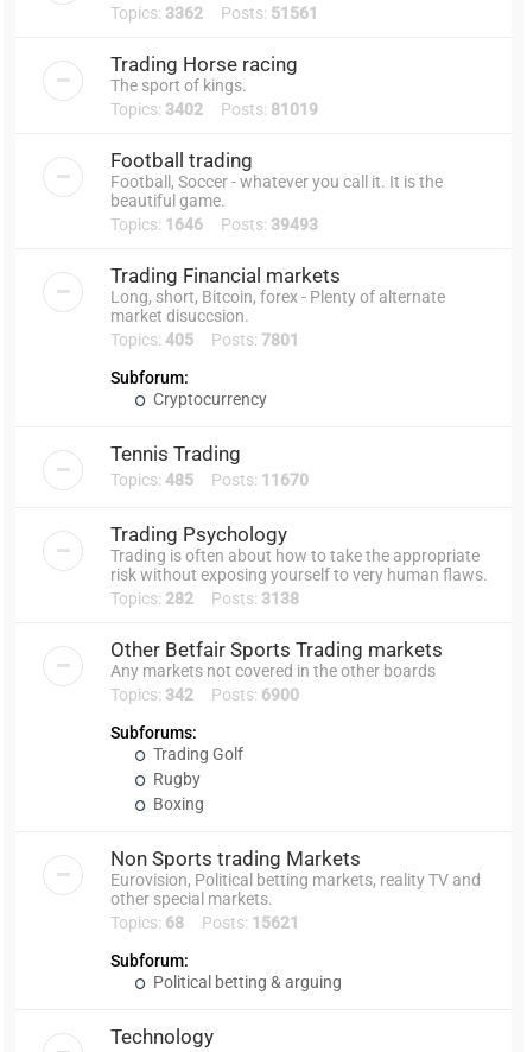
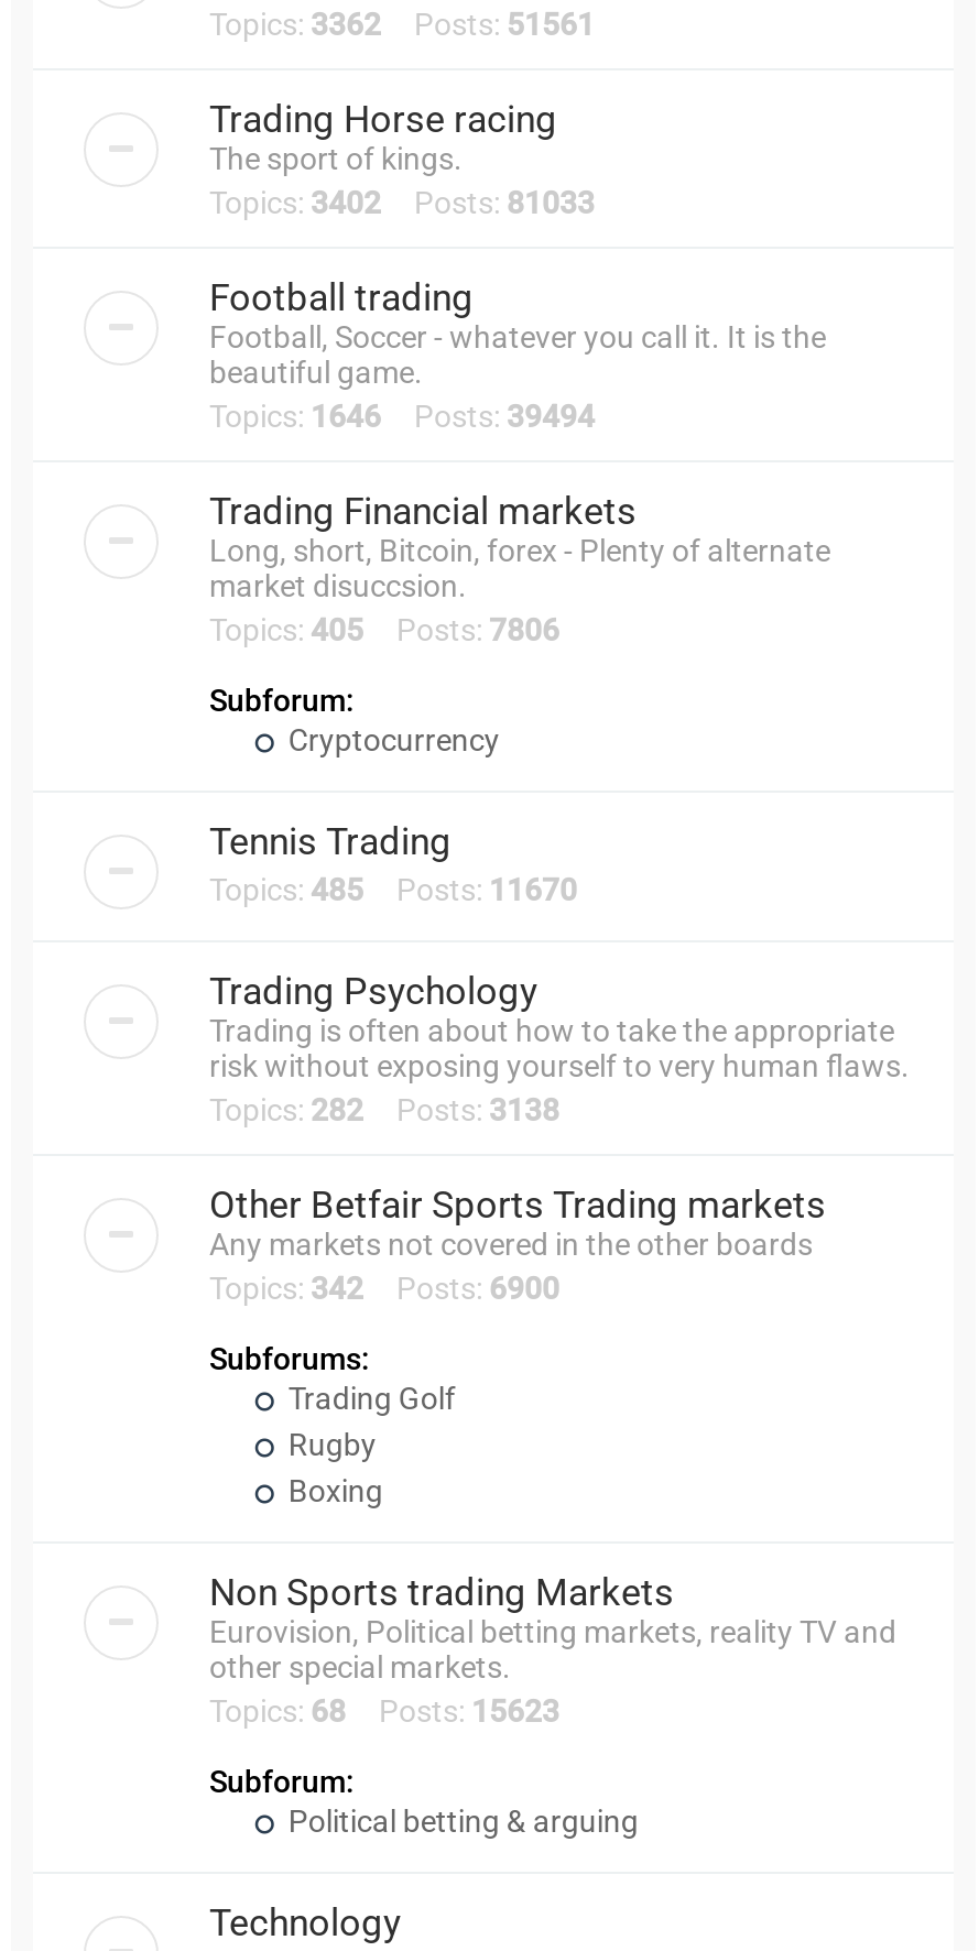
[110,100,318,119] Topics: 3402 Posts: 81019 -> [209,185,595,220] Topics: 3402 Posts: 81033
[110,215,318,234] Topics: 1646 Posts: 39493 -> [209,399,595,434] Topics: 1646 Posts: 39494
[110,330,299,349] Topics: 405 Posts: 7801 -> [209,612,559,647] Topics: 405 Posts: 7806
[110,913,299,932] Topics: 68 Posts: 15621 -> [209,1693,559,1729] Topics: 68 Posts: 15623

